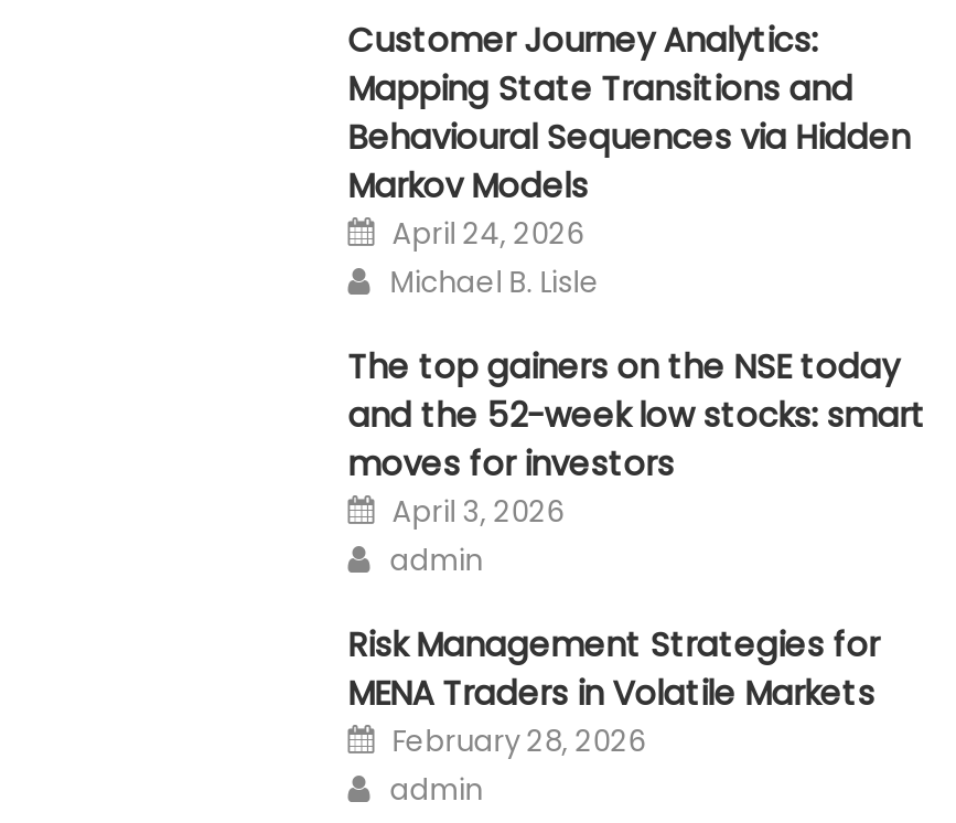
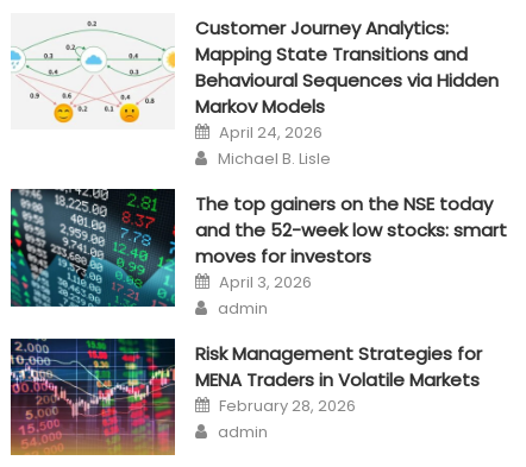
none -> [10,20,176,125] [image]
none -> [10,188,176,308] [image]
none -> [10,337,176,456] [image]

